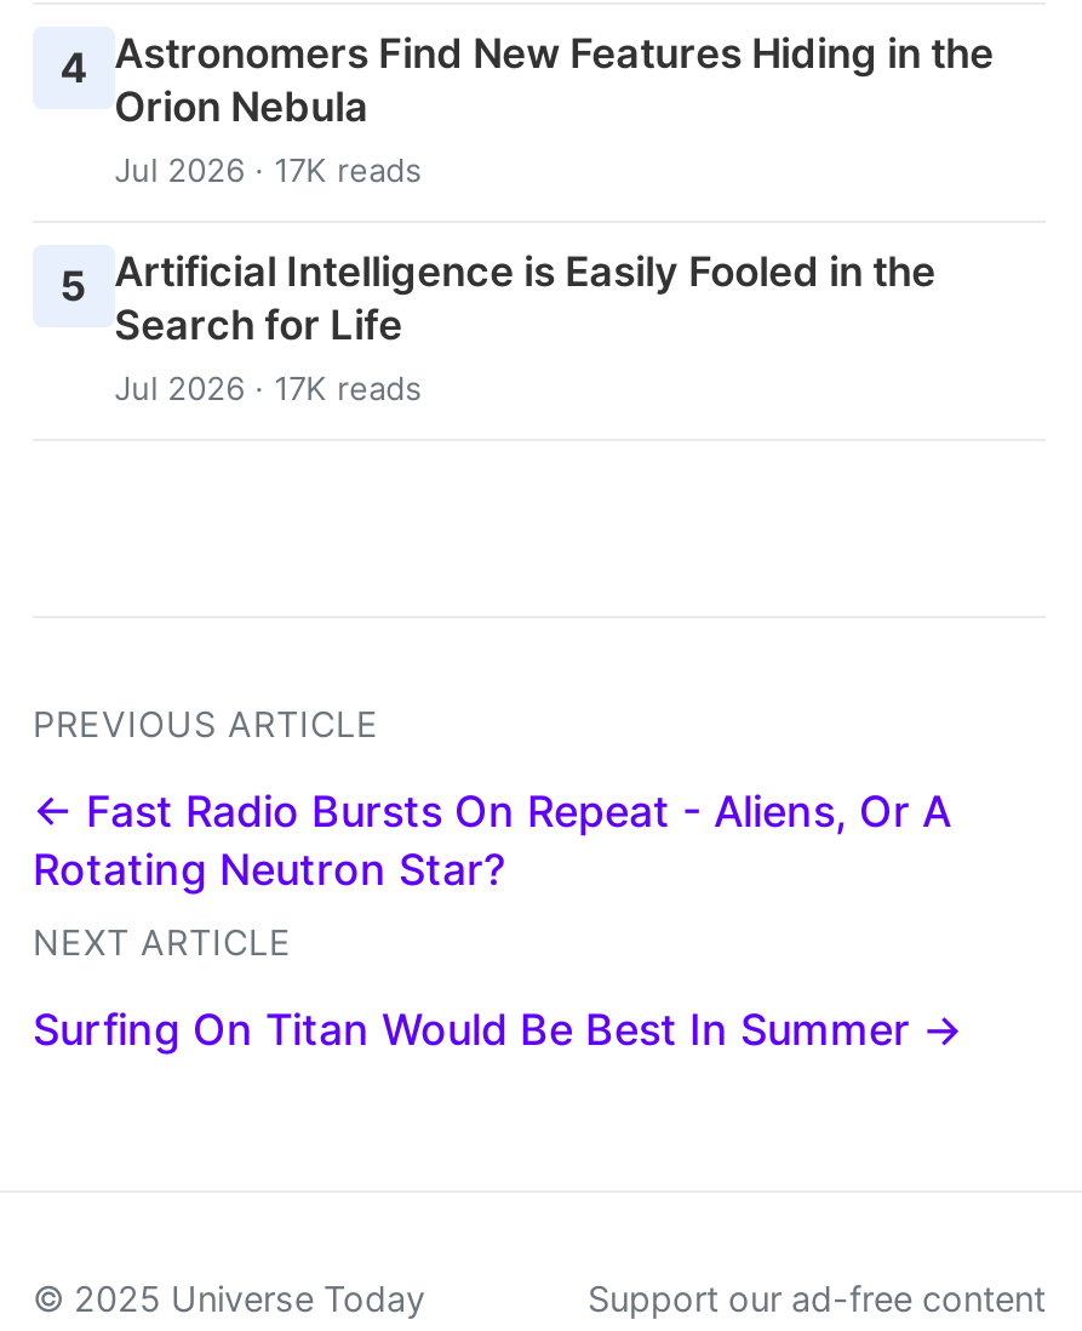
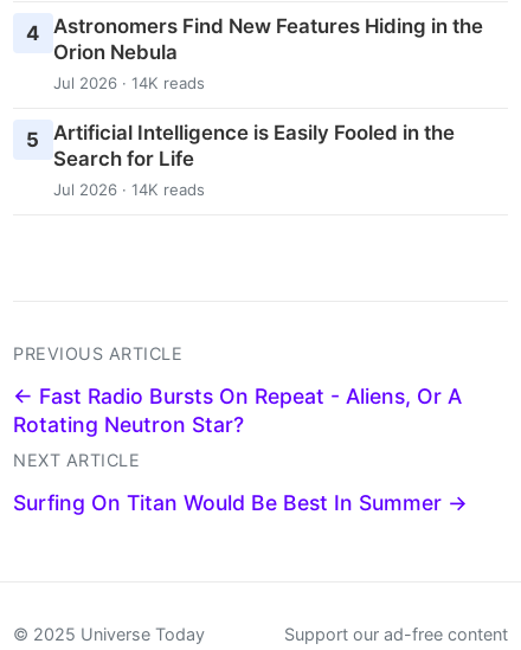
[114,151,422,189] Jul 2026 · 17K reads -> [53,74,204,92] Jul 2026 · 14K reads
[114,369,422,408] Jul 2026 · 17K reads -> [53,180,204,199] Jul 2026 · 14K reads

